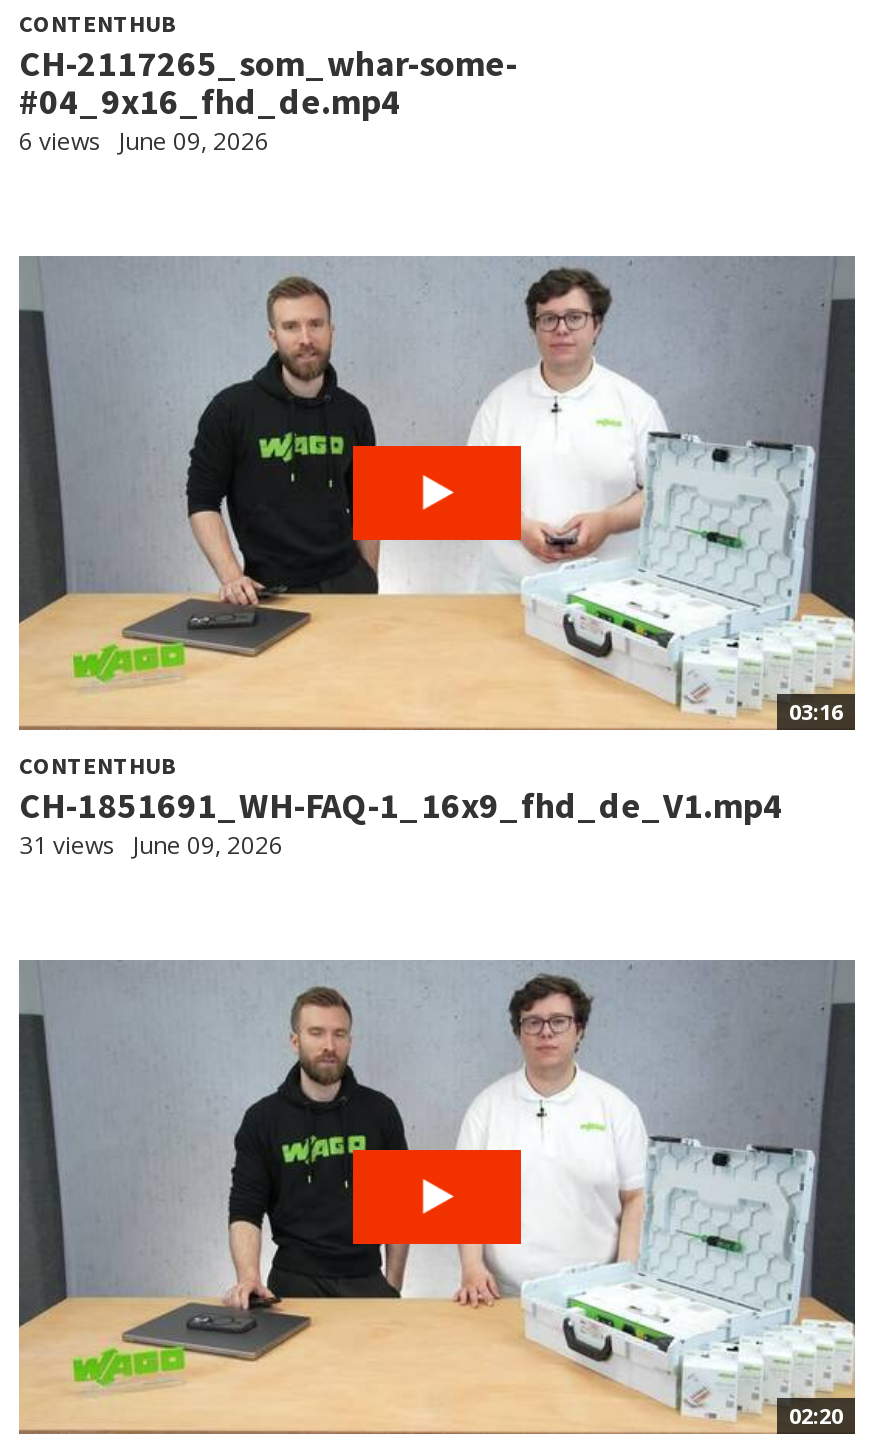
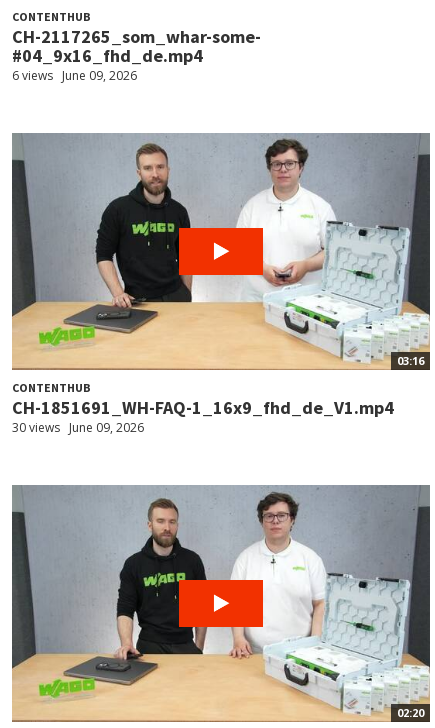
[19,828,283,862] 31 views June 09, 2026 -> [12,419,144,436] 30 views June 09, 2026

